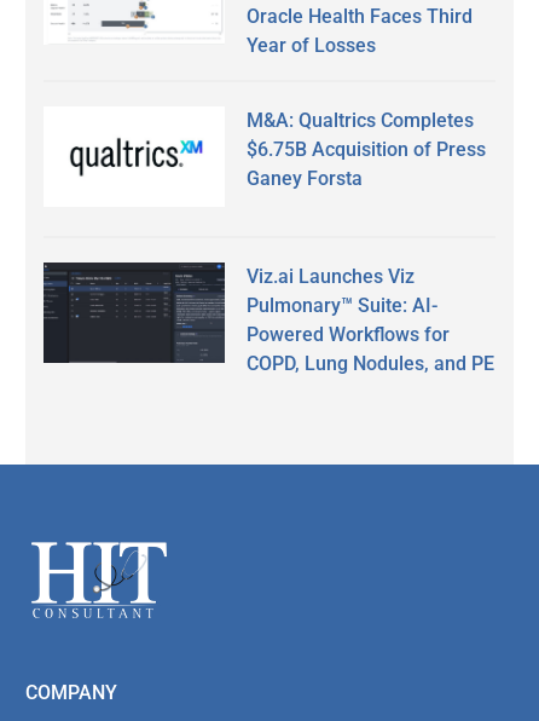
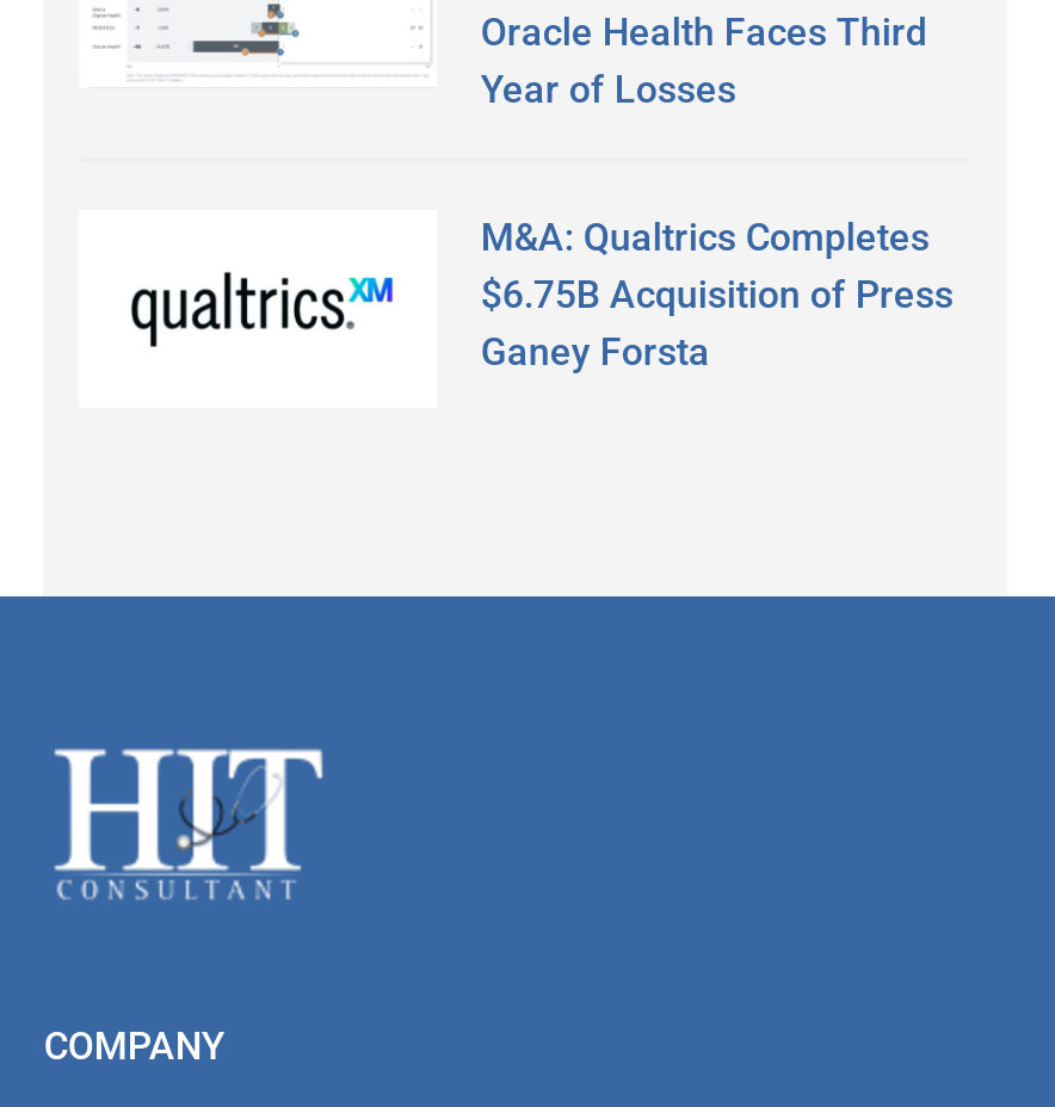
[42,261,495,375] [image] | Viz.ai Launches Viz | Pulmonary™ Suite: AI- | Powered Workflows for | COPD, Lung Nodules, and PE -> none

